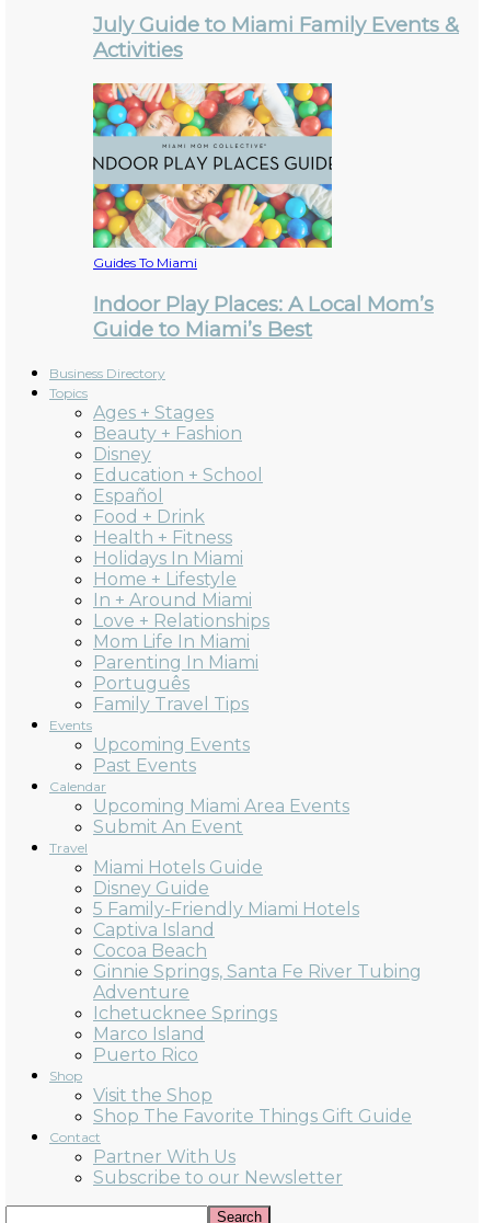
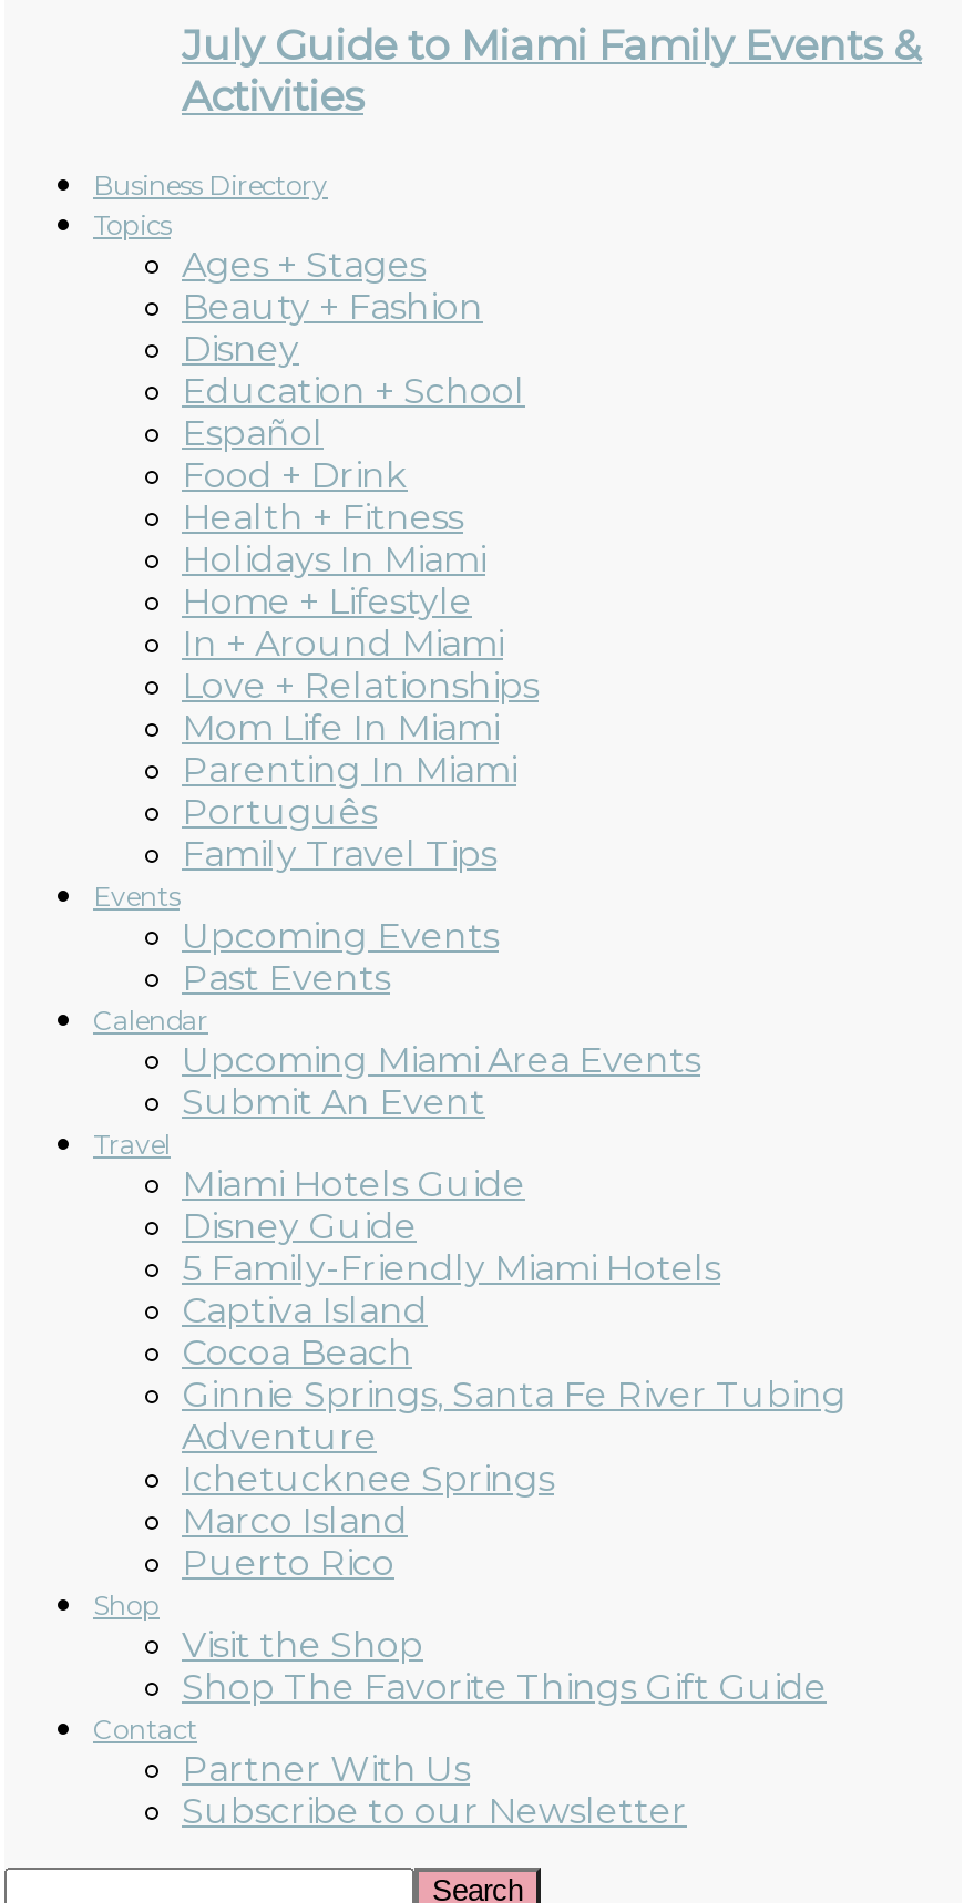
[92,82,434,342] [image] | Guides To Miami | Indoor Play Places: A Local Mom’s | Guide to Miami’s Best -> none

